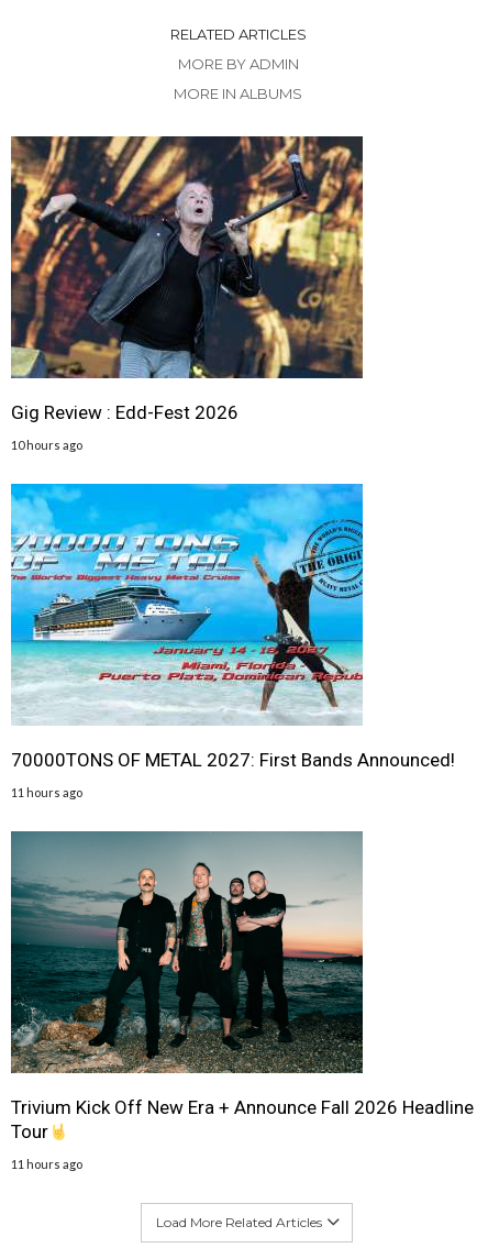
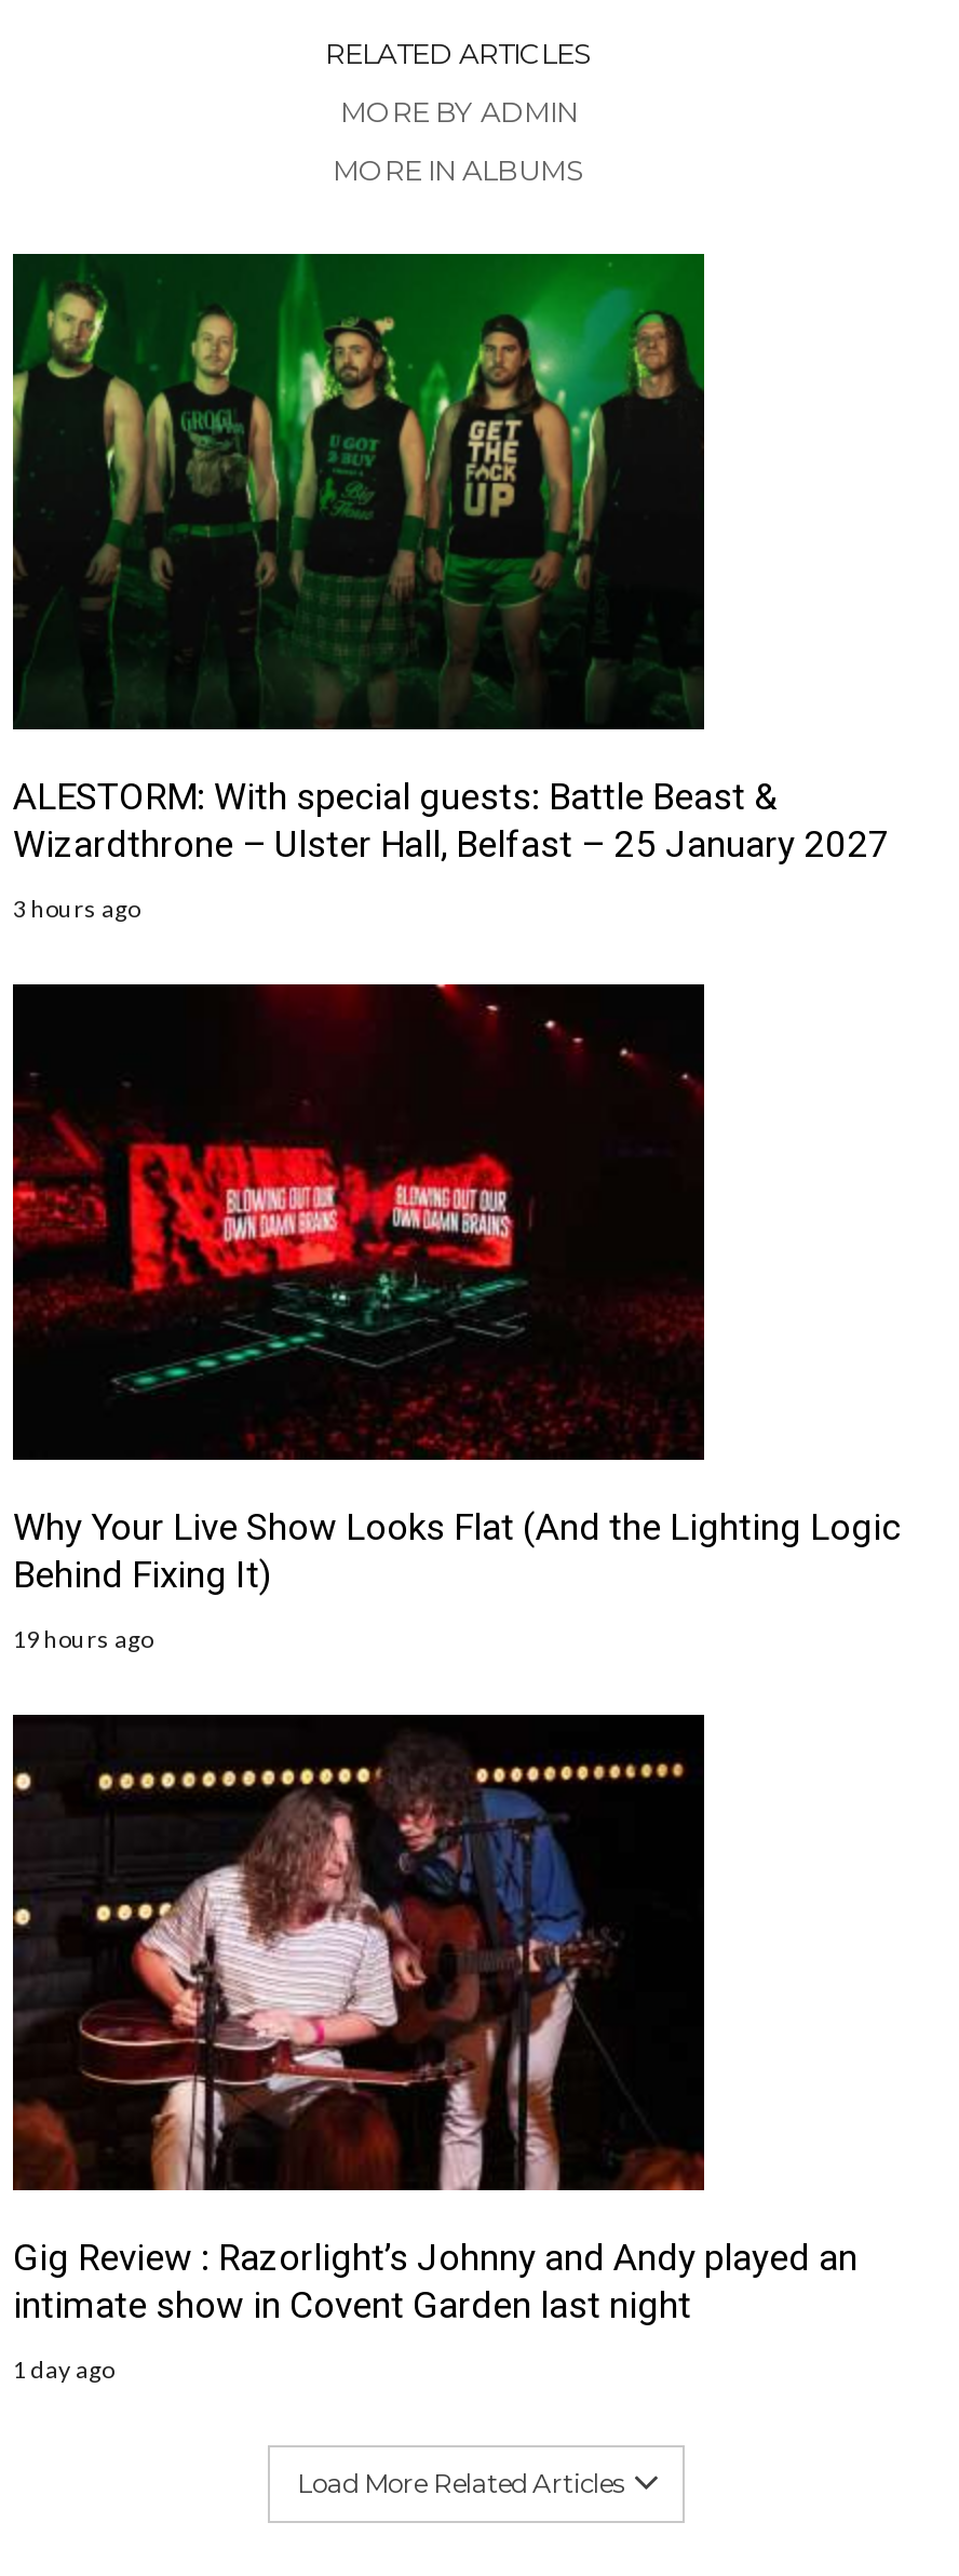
[10,135,364,344] [image] -> [11,252,706,732] [image]
[11,401,239,423] Gig Review : Edd-Fest 2026 -> [13,774,890,865] ALESTORM: With special guests: Battle Beast & | Wizardthrone – Ulster Hall, Belfast – 25 January 2027
[11,437,82,452] 10 hours ago -> [13,893,140,921] 3 hours ago
[10,483,455,771] [image] | 70000TONS OF METAL 2027: First Bands Announced! -> [11,982,901,1596] [image] | Why Your Live Show Looks Flat (And the Lighting Logic | Behind Fixing It)
[11,785,82,799] 11 hours ago -> [13,1624,153,1652] 19 hours ago
[10,830,364,1074] [image] -> [11,1713,706,2123] [image]
[11,1096,474,1142] Trivium Kick Off New Era + Announce Fall 2026 Headline | Tour -> [13,2235,857,2326] Gig Review : Razorlight’s Johnny and Andy played an | intimate show in Covent Garden last night
[11,1157,82,1171] 11 hours ago -> [13,2354,114,2382] 1 day ago

